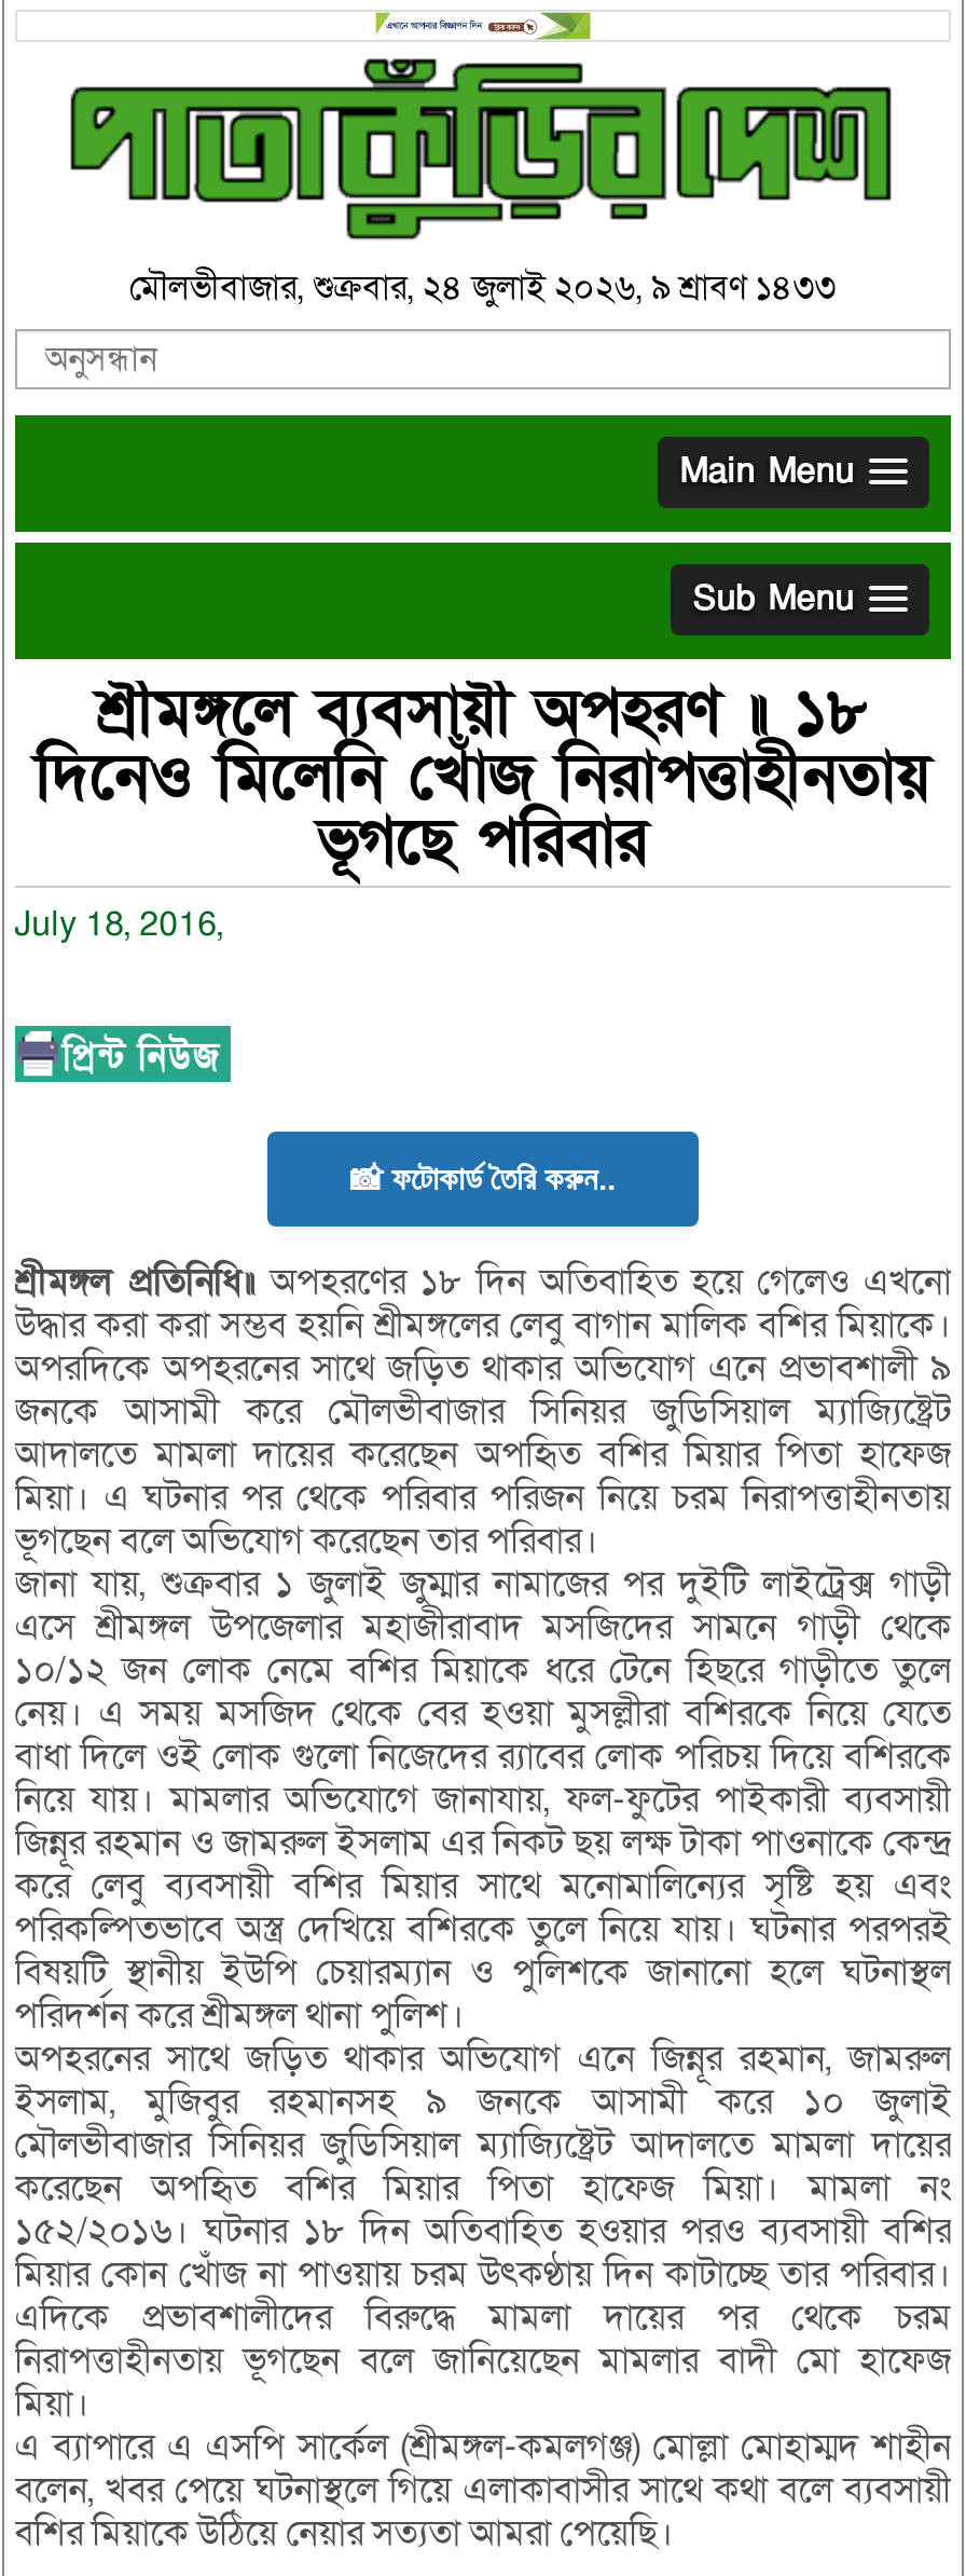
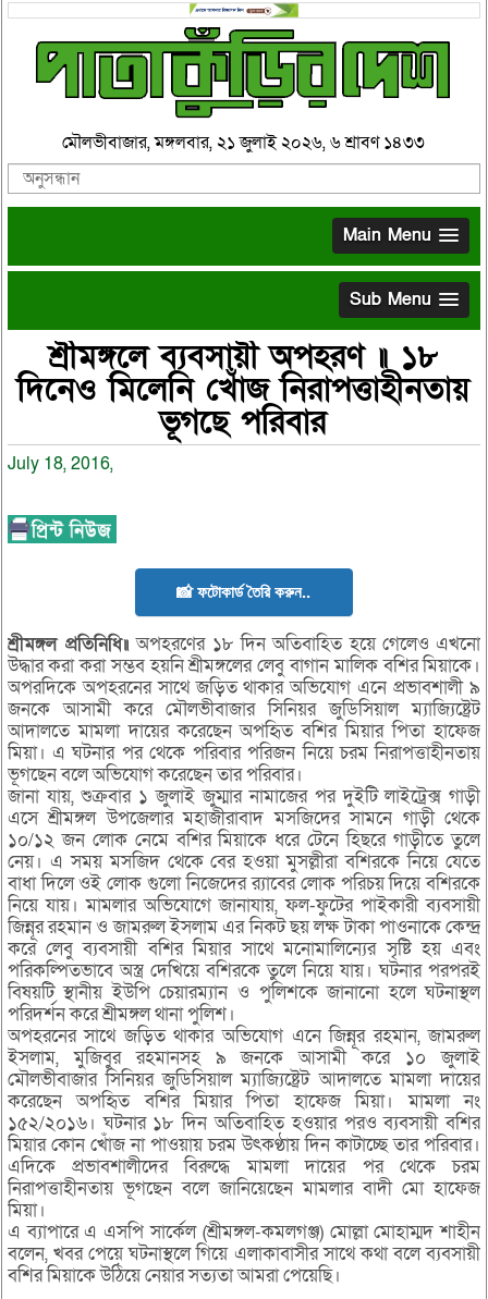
[129,263,837,311] মৌলভীবাজার, শুক্রবার, ২৪ জুলাই ২০২৬, ৯ শ্রাবণ ১৪৩৩ -> [63,130,425,154] মৌলভীবাজার, মঙ্গলবার, ২১ জুলাই ২০২৬, ৬ শ্রাবণ ১৪৩৩

